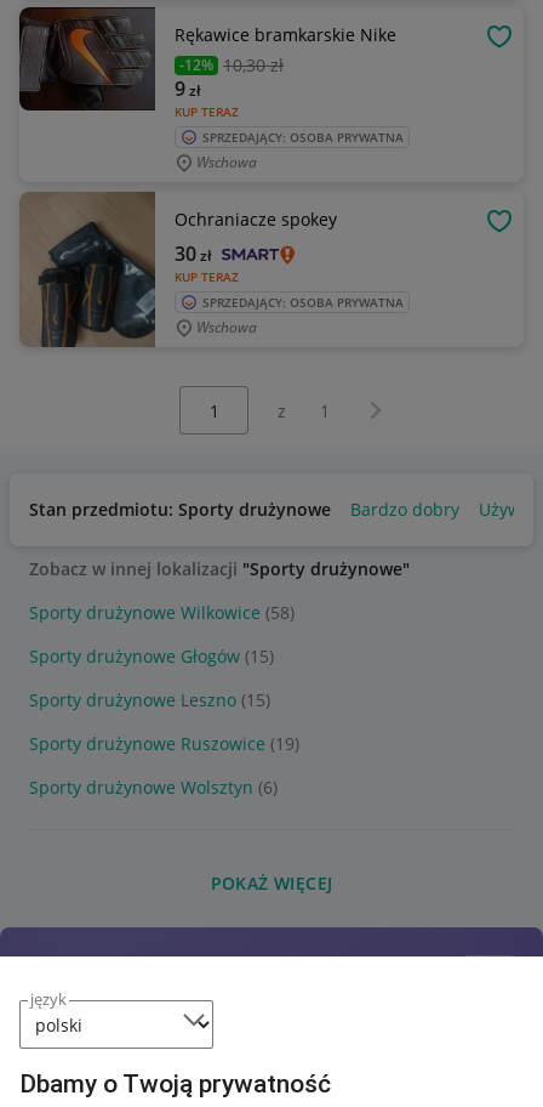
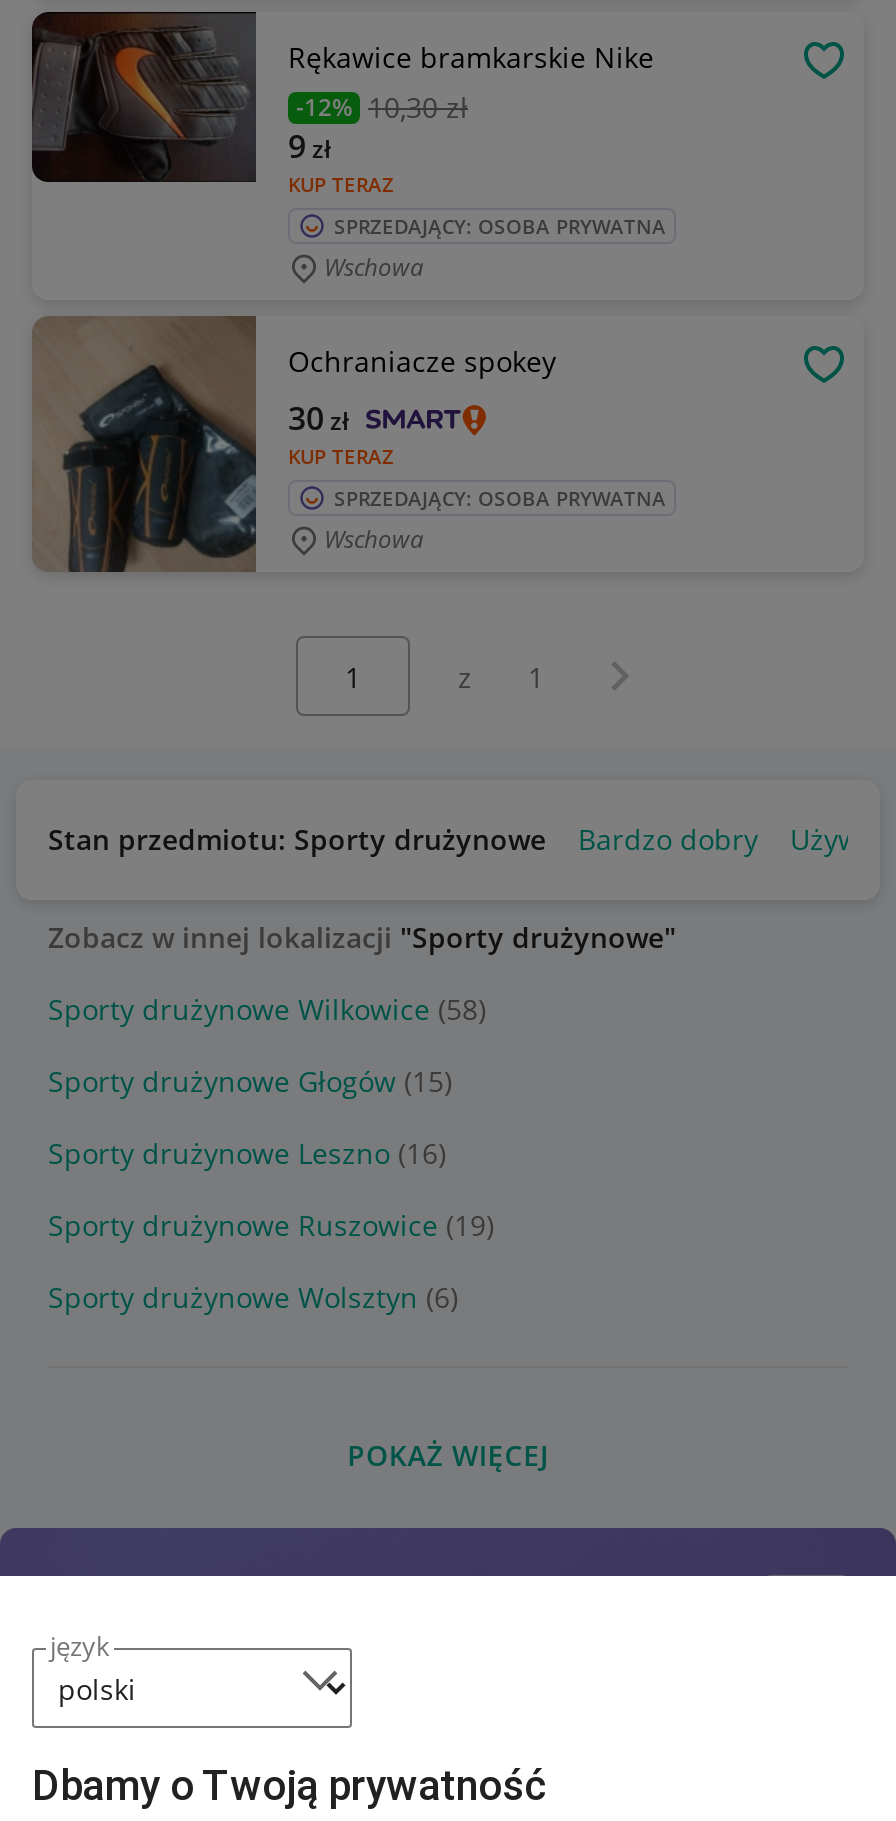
[29,688,270,711] Sporty drużynowe Leszno (15) -> [48,1134,446,1172] Sporty drużynowe Leszno (16)

